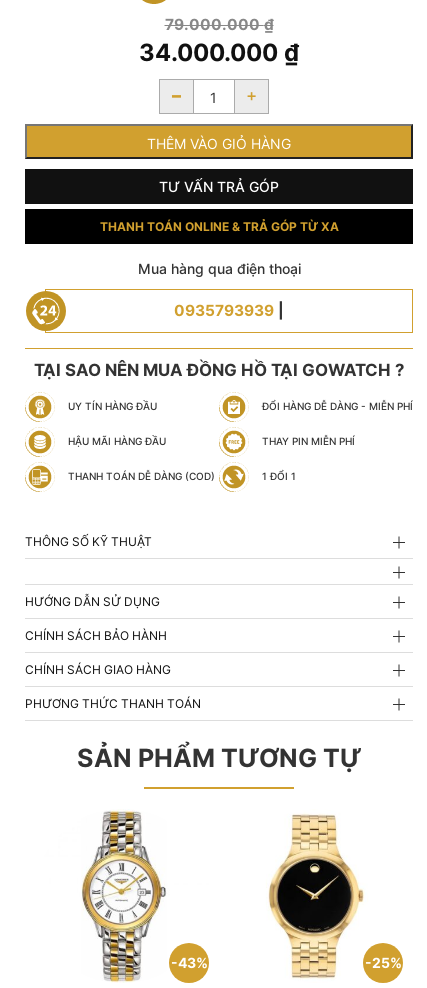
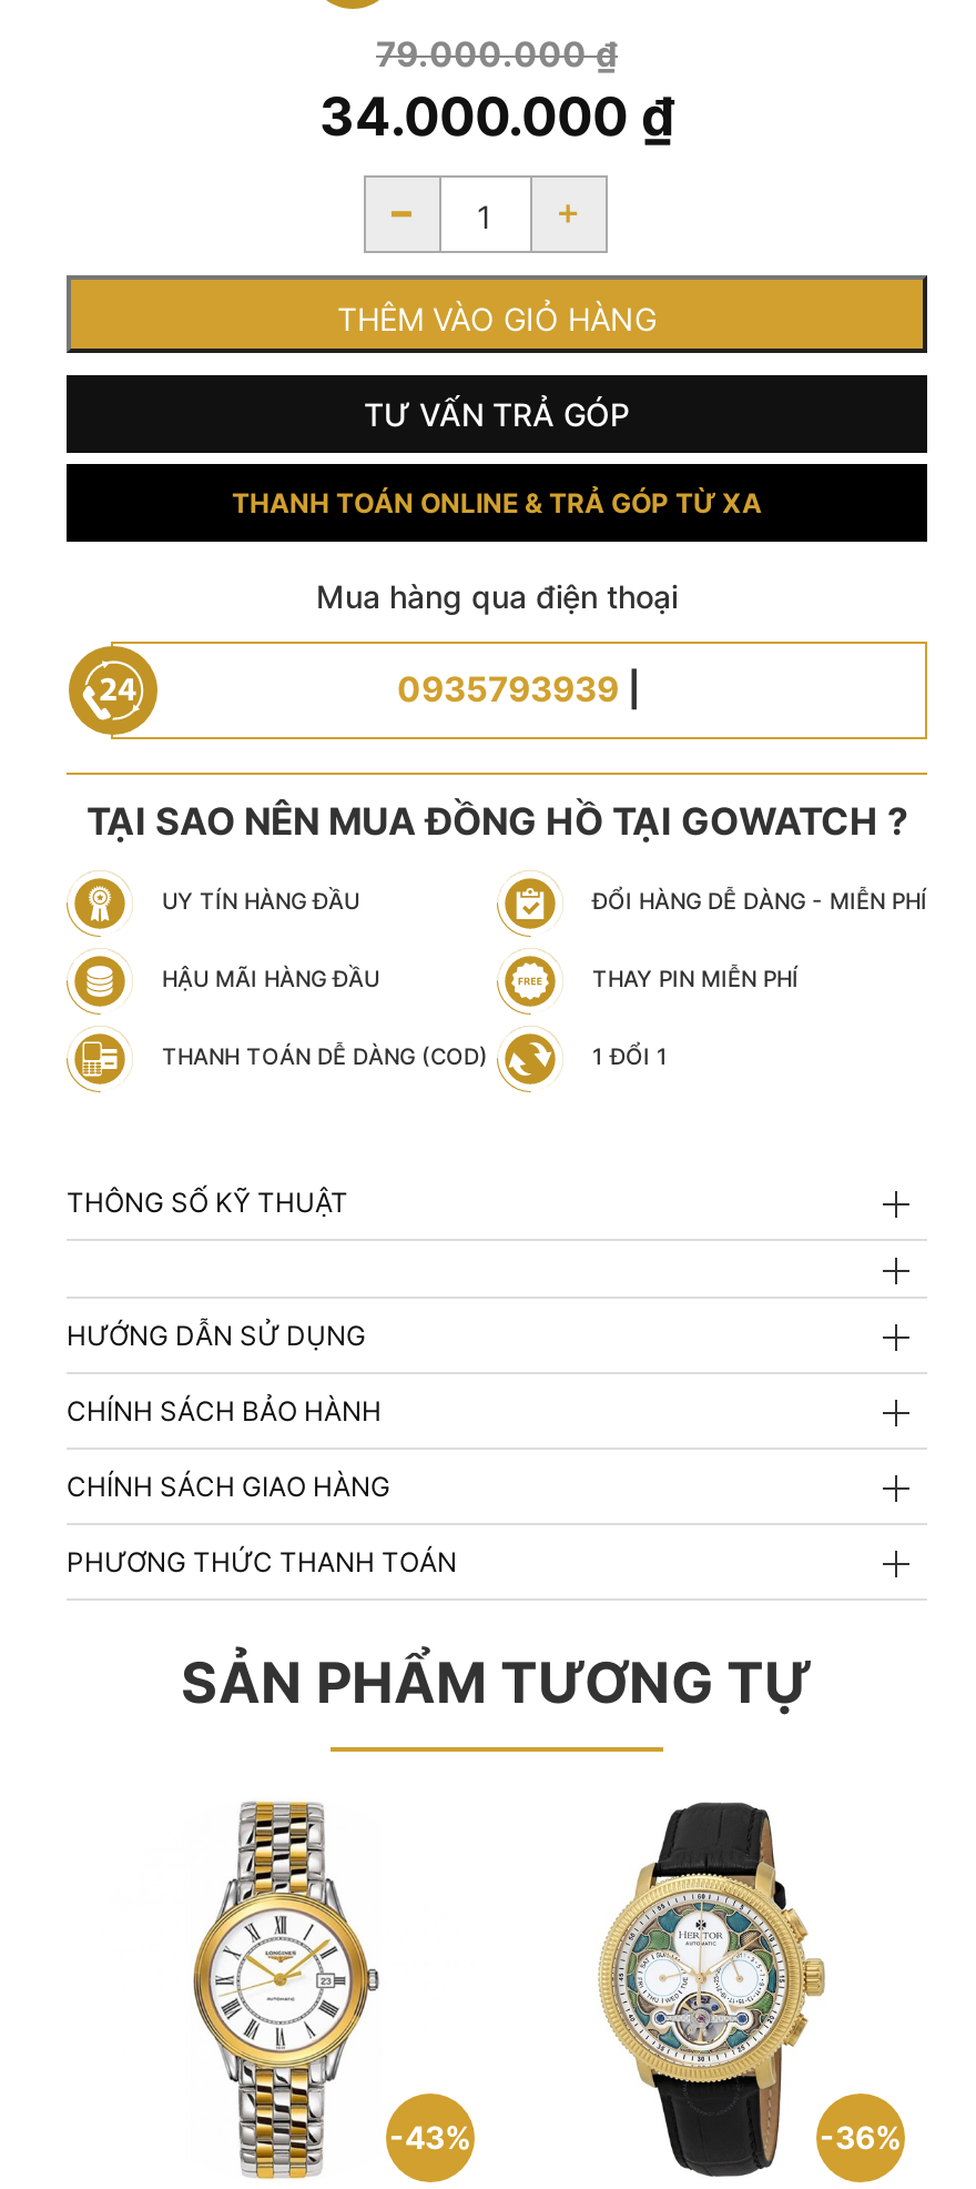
[265,812,401,980] [image] | 25% -> [597,1800,902,2178] [image] | 36%

